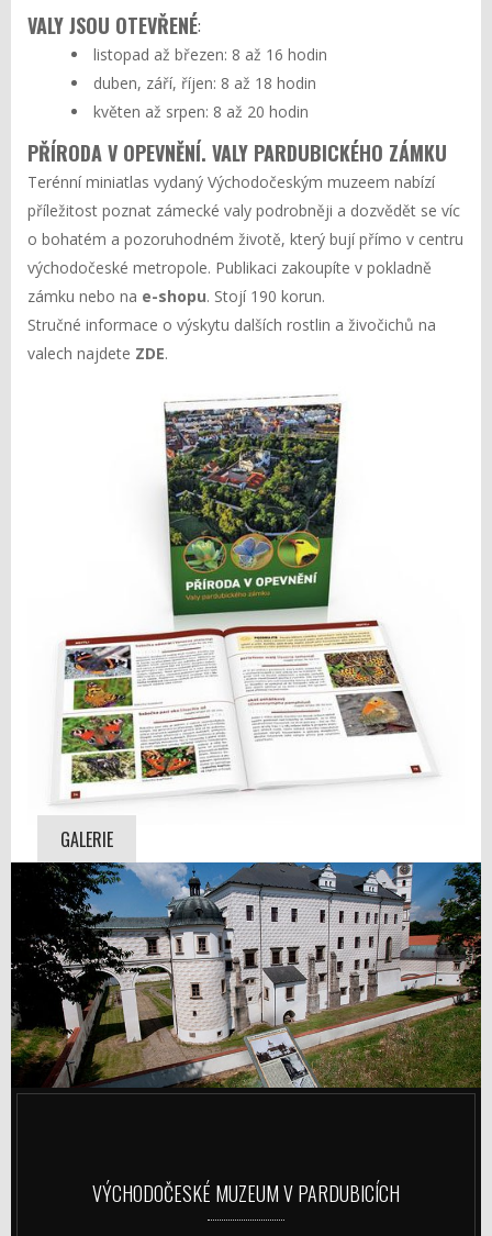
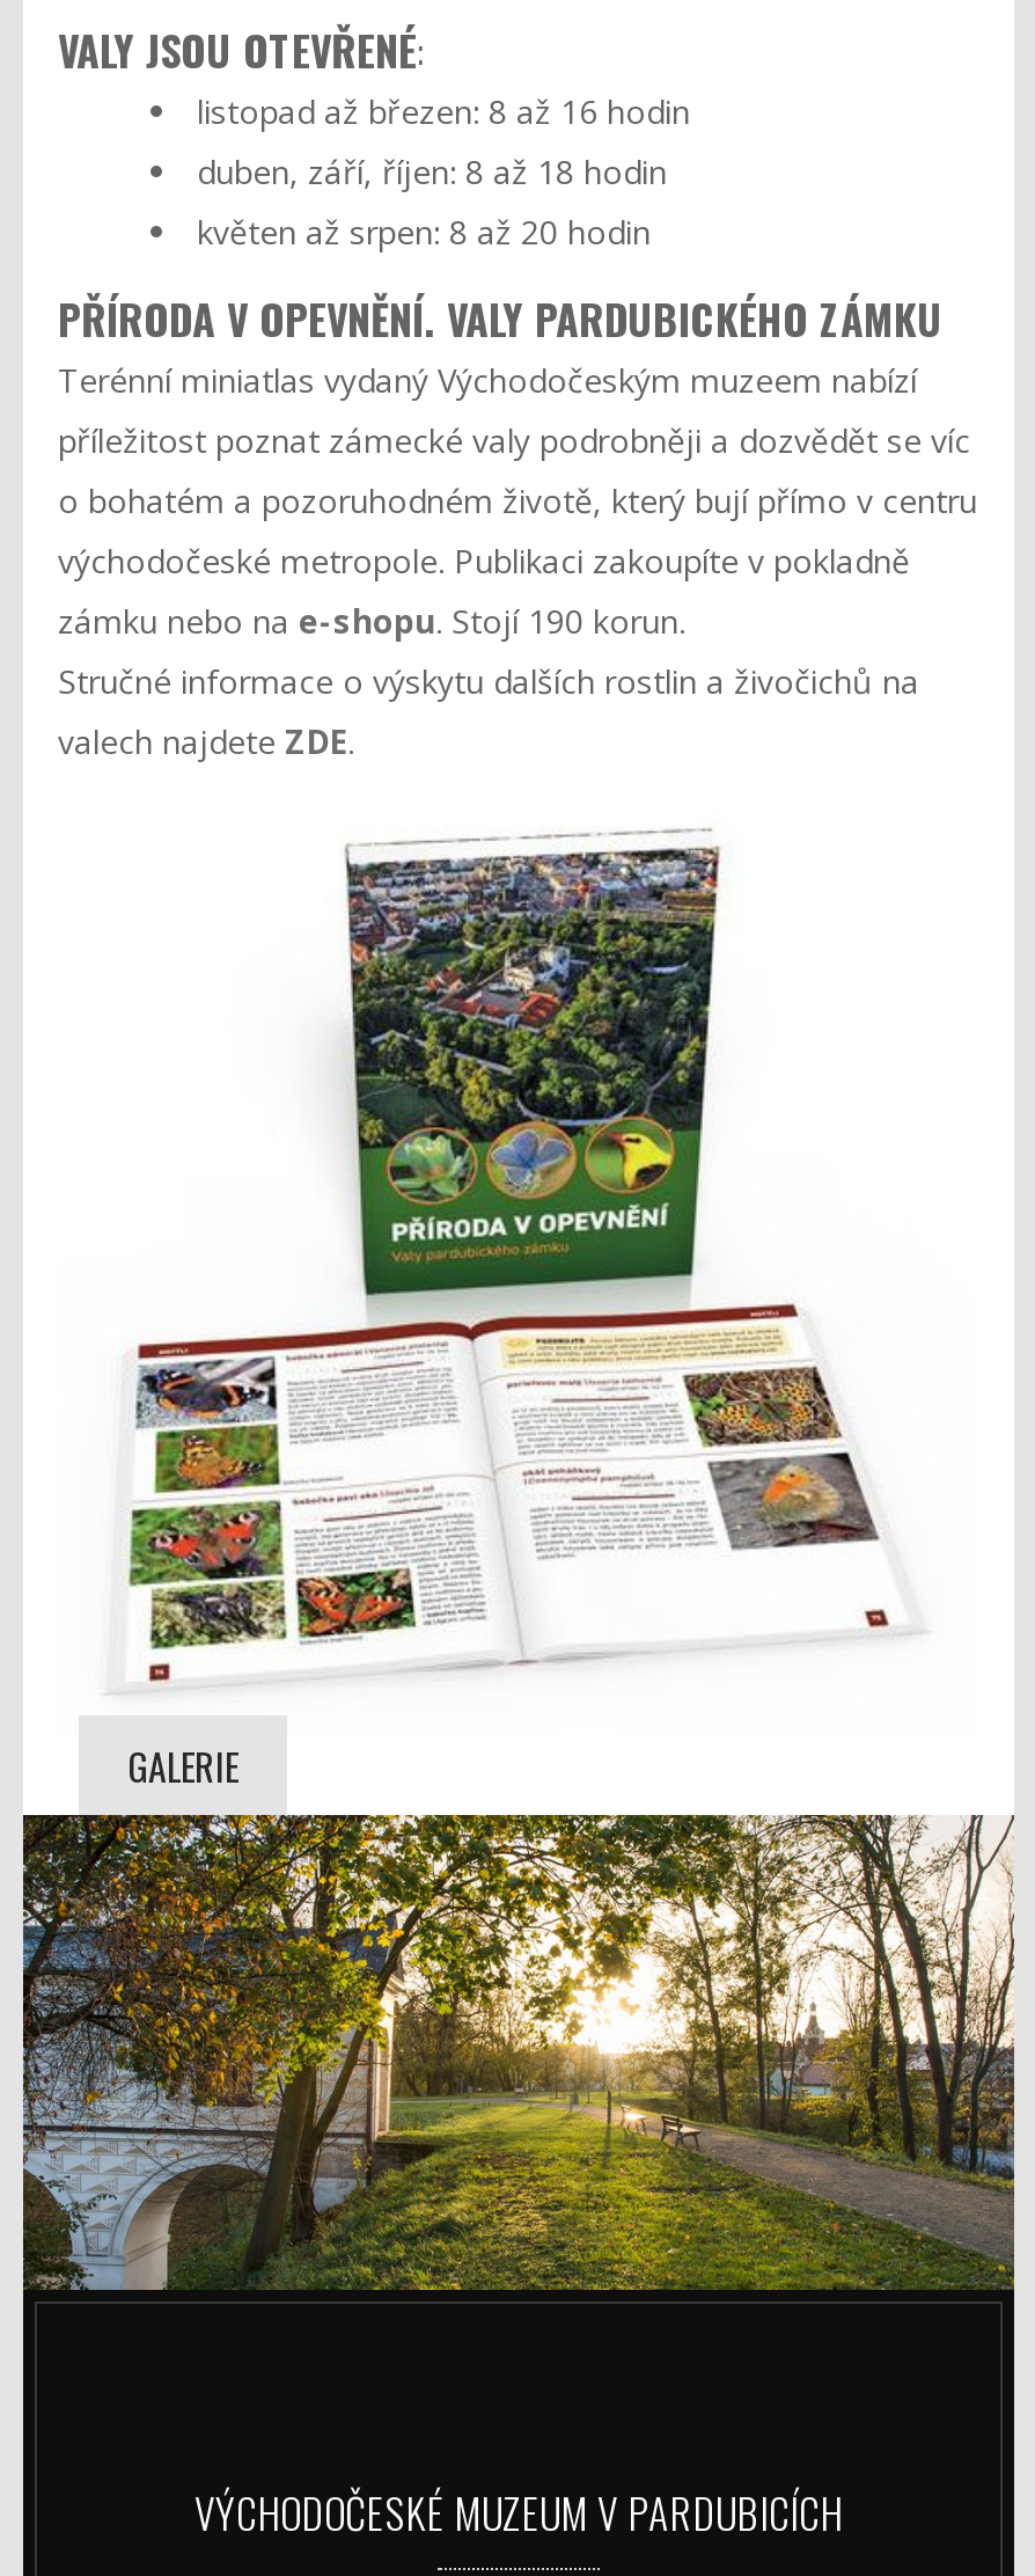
[10,861,482,1089] [image] -> [21,1813,1016,2292] [image]

